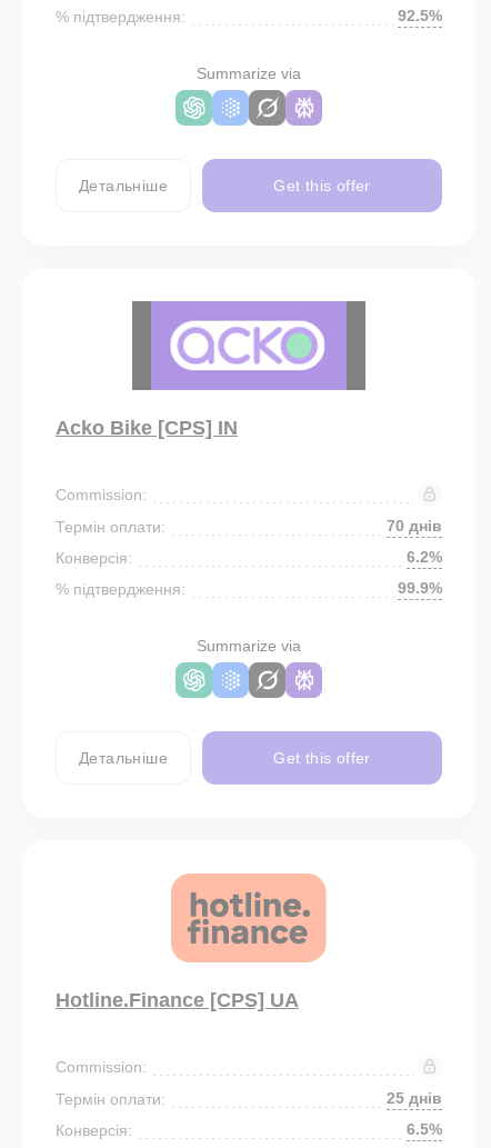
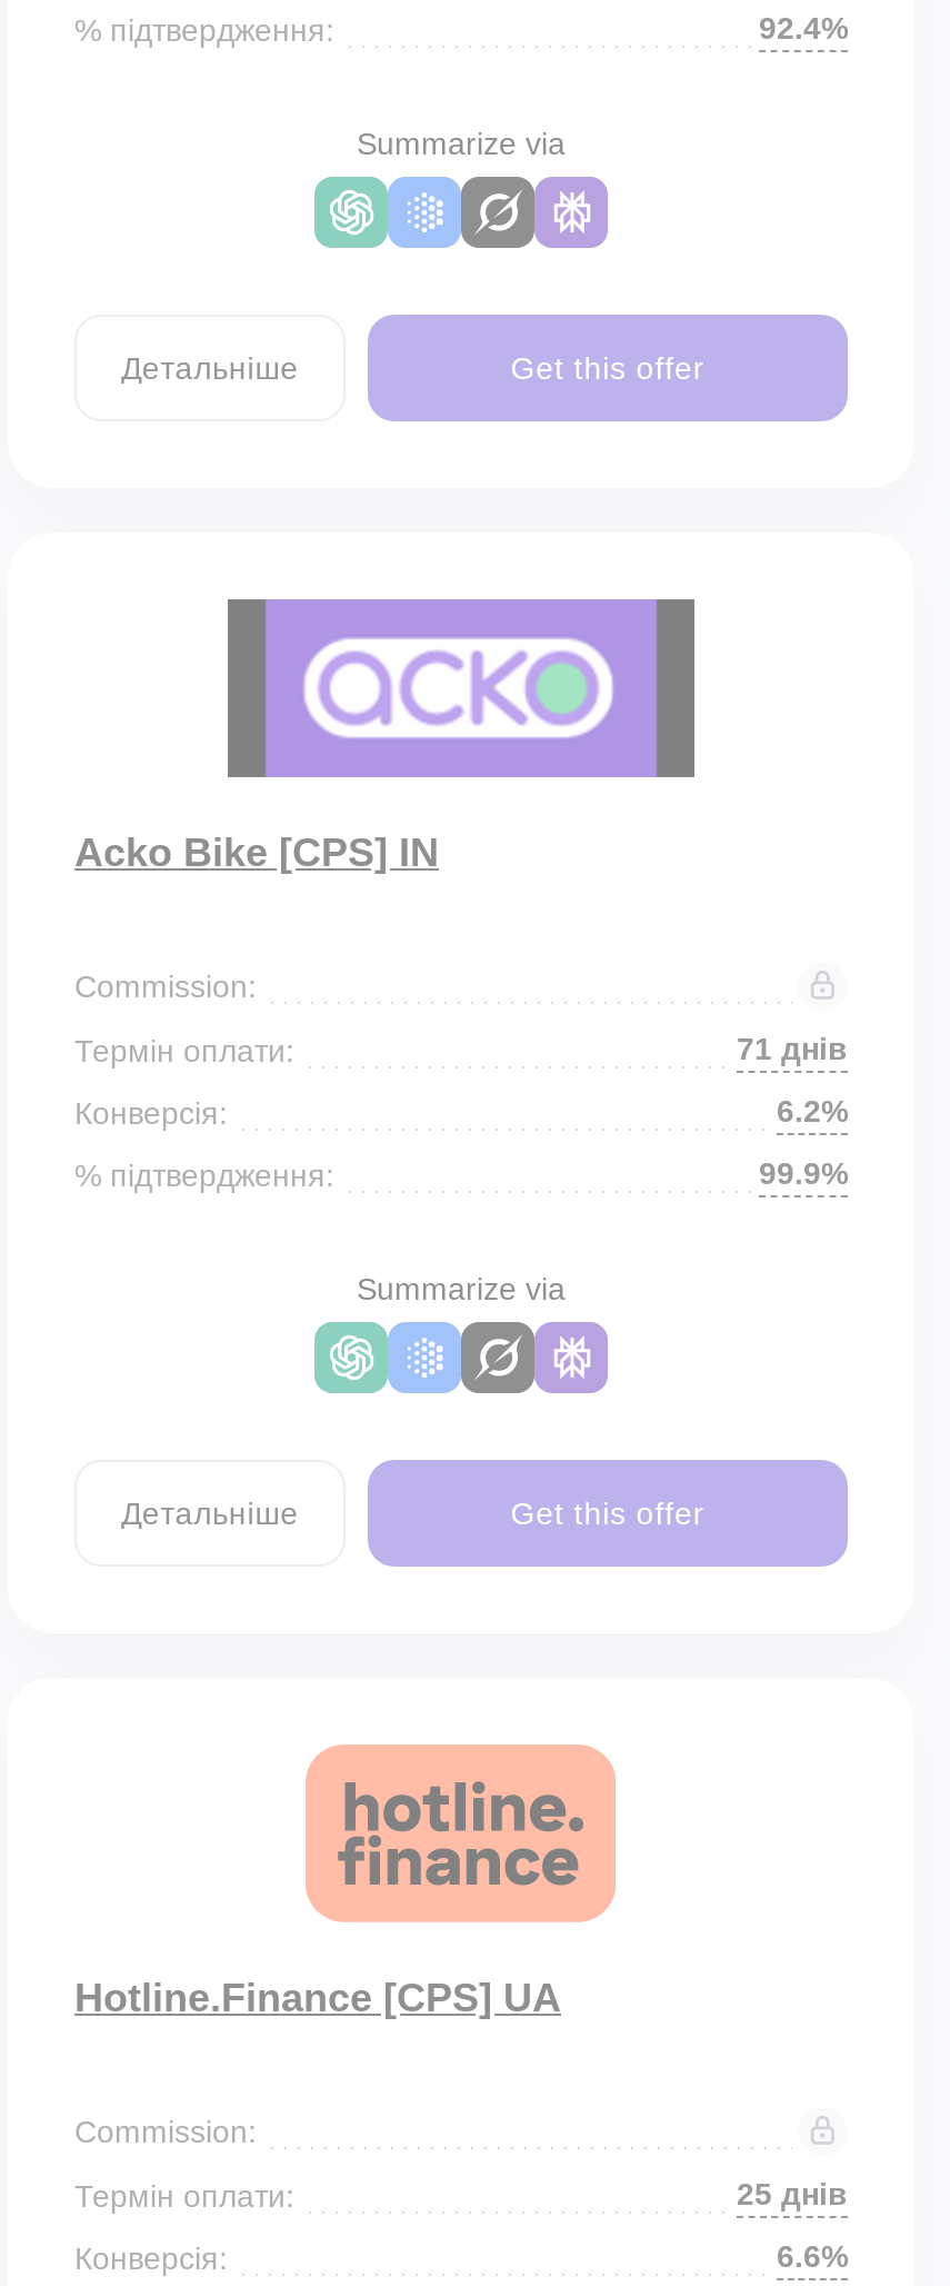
[398,7,442,24] 92.5% -> [759,10,848,46] 92.4%
[387,517,442,535] 70 днів -> [737,1031,848,1066] 71 днів
[407,1120,442,1138] 6.5% -> [777,2238,848,2274] 6.6%

